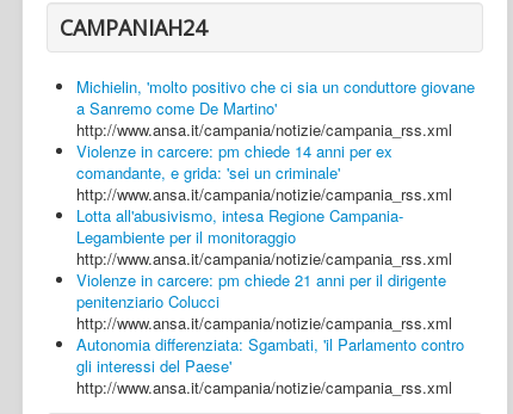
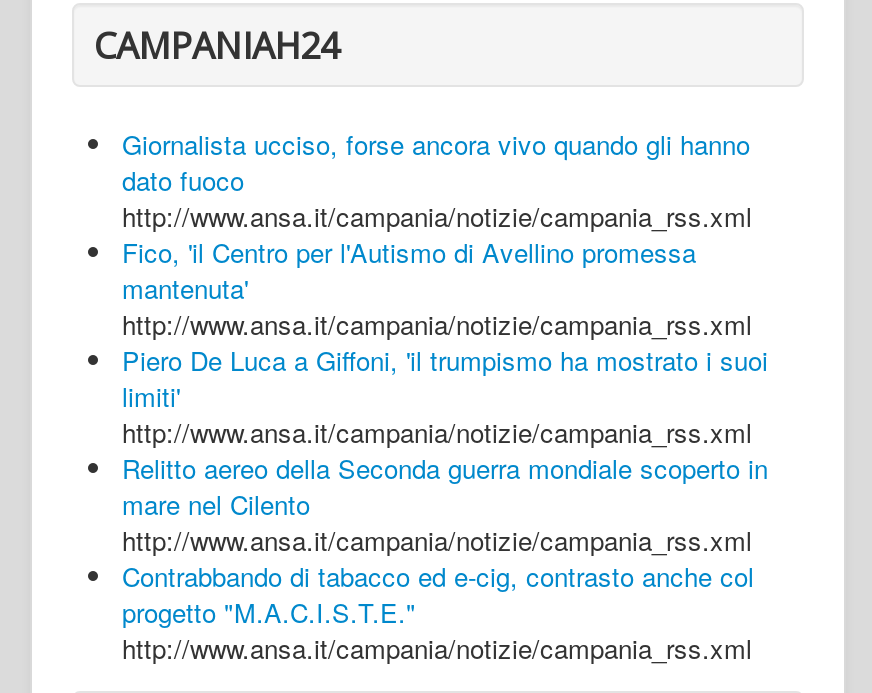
[76,75,475,119] Michielin, 'molto positivo che ci sia un conduttore giovane | a Sanremo come De Martino' -> [122,125,750,199] Giornalista ucciso, forse ancora vivo quando gli hanno | dato fuoco
[76,139,393,184] Violenze in carcere: pm chiede 14 anni per ex | comandante, e grida: 'sei un criminale' -> [122,233,696,307] Fico, 'il Centro per l'Autismo di Avellino promessa | mantenuta'
[76,204,403,248] Lotta all'abusivismo, intesa Regione Campania- | Legambiente per il monitoraggio -> [122,341,768,415] Piero De Luca a Giffoni, 'il trumpismo ha mostrato i suoi | limiti'
[76,268,446,312] Violenze in carcere: pm chiede 21 anni per il dirigente | penitenziario Colucci -> [122,449,768,523] Relitto aereo della Seconda guerra mondiale scoperto in | mare nel Cilento
[76,333,464,377] Autonomia differenziata: Sgambati, 'il Parlamento contro | gli interessi del Paese' -> [122,557,754,631] Contrabbando di tabacco ed e-cig, contrasto anche col | progetto "M.A.C.I.S.T.E."

